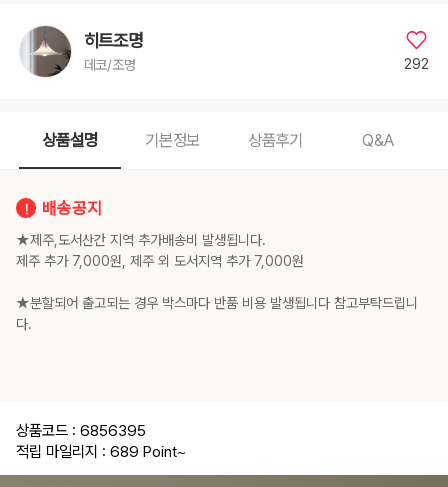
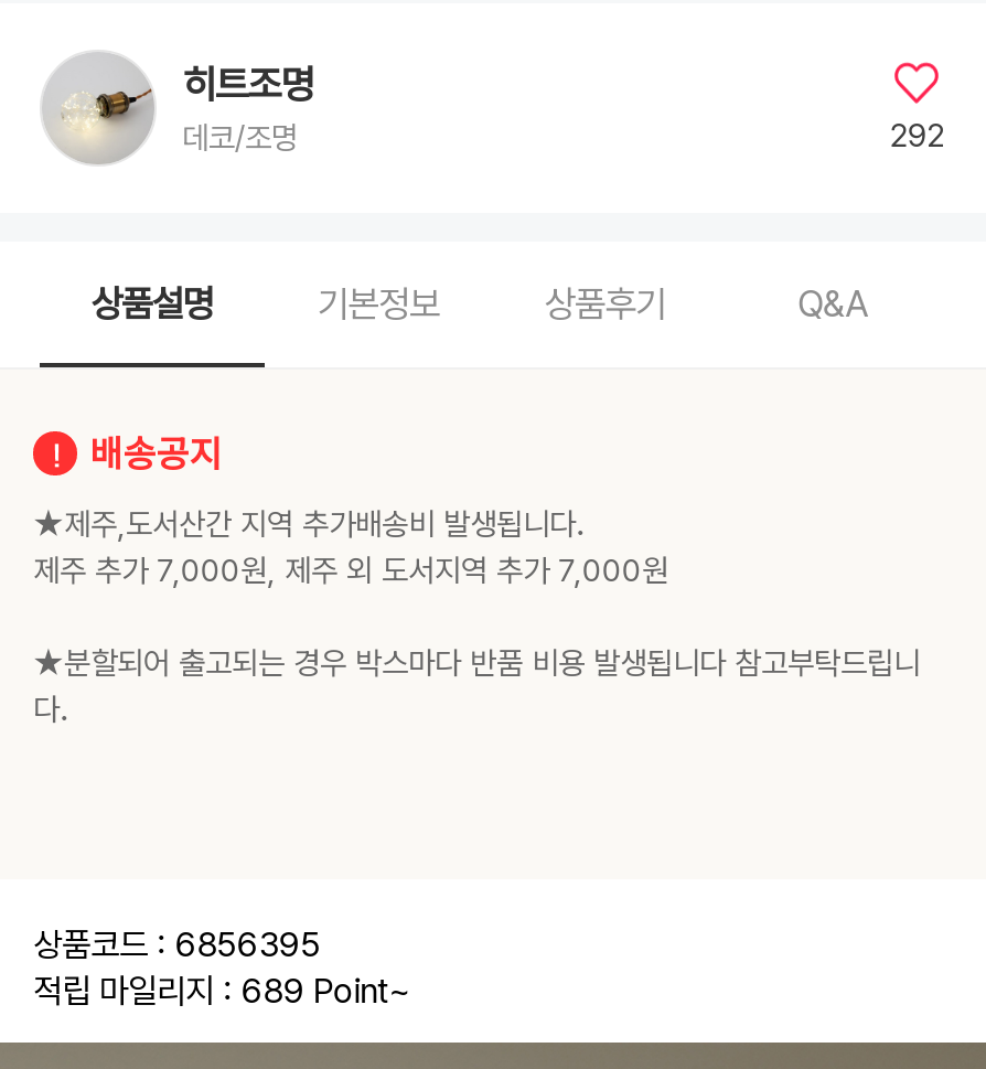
[23,26,72,77] [image] -> [46,54,152,162] [image]

